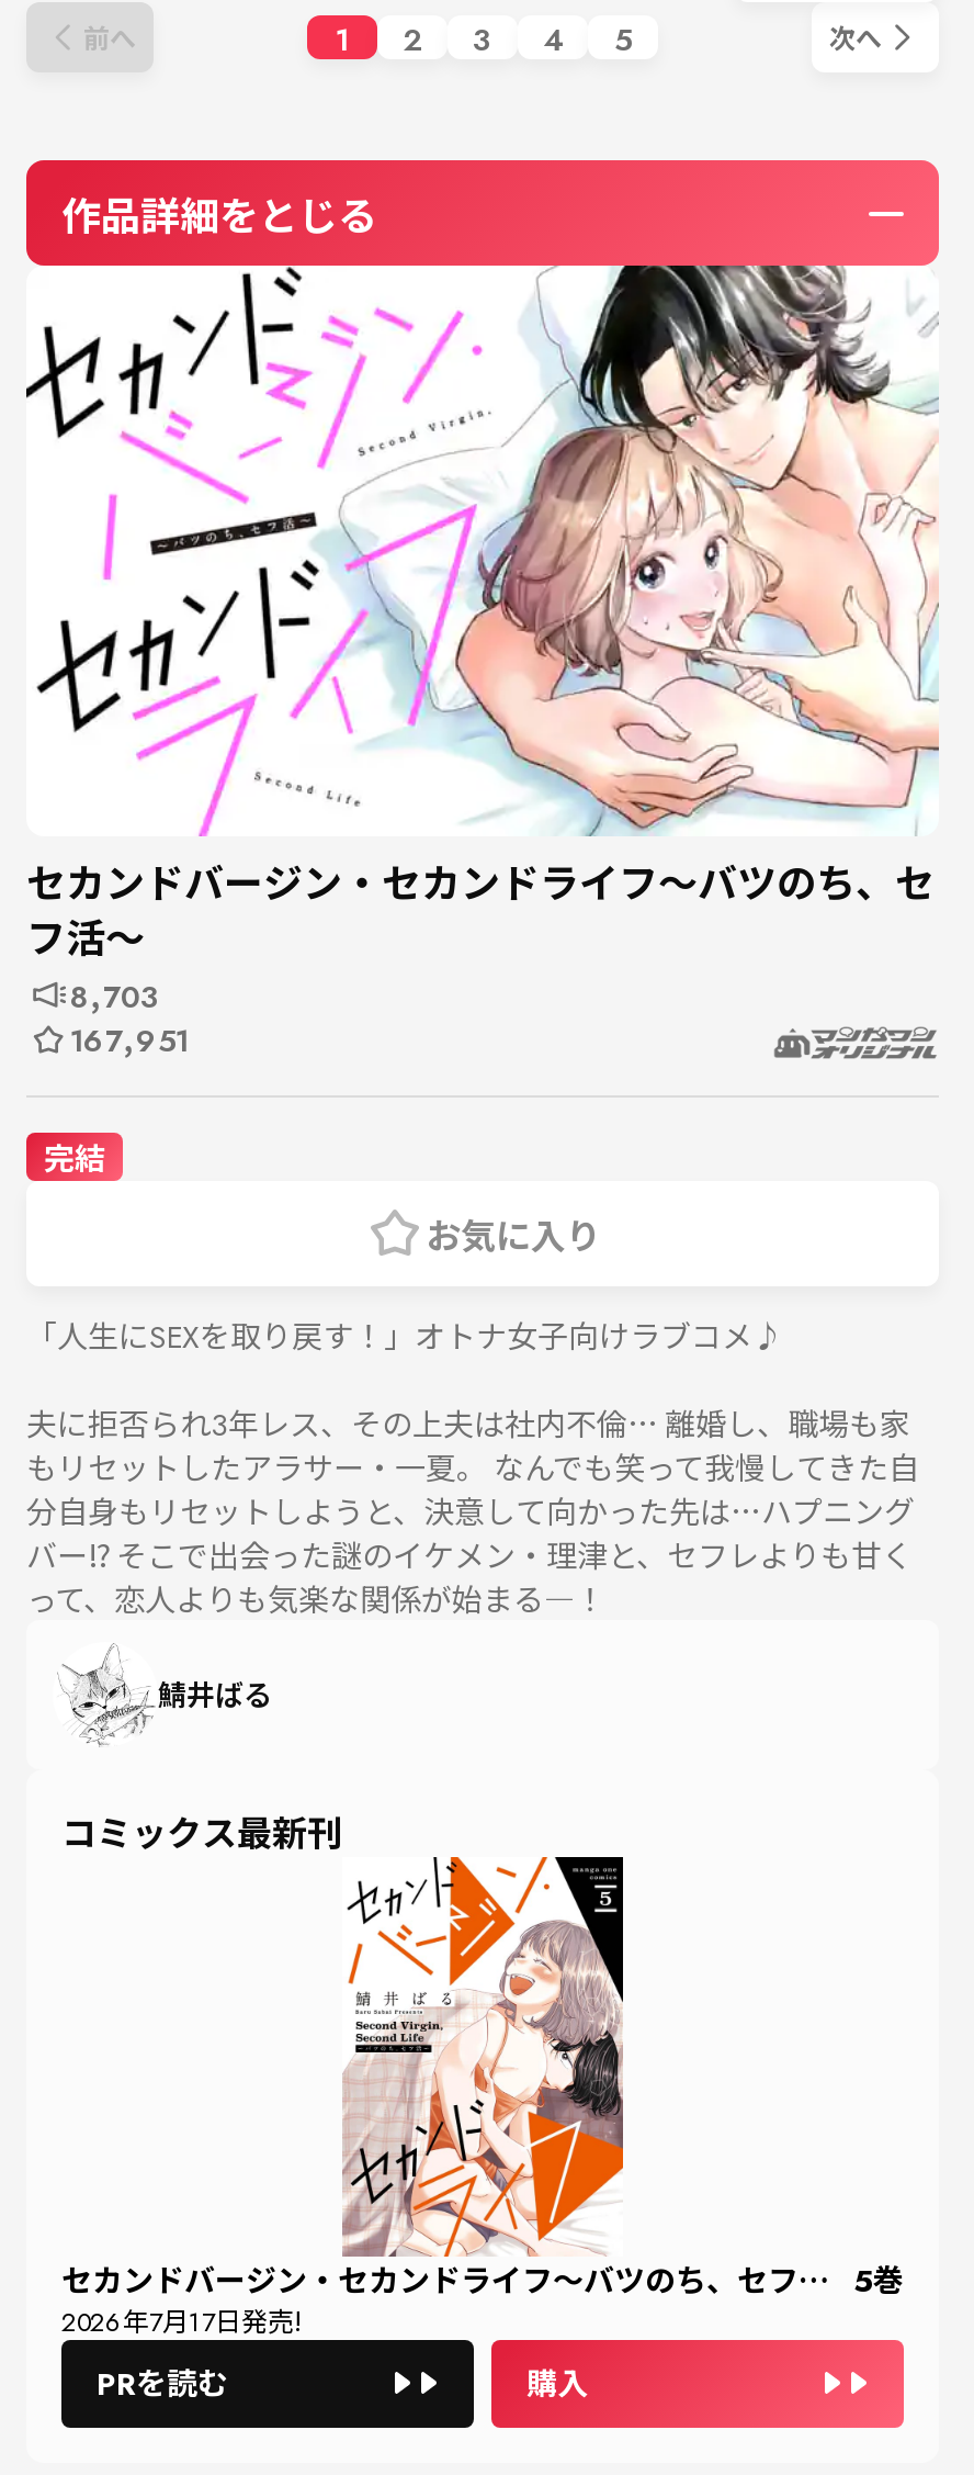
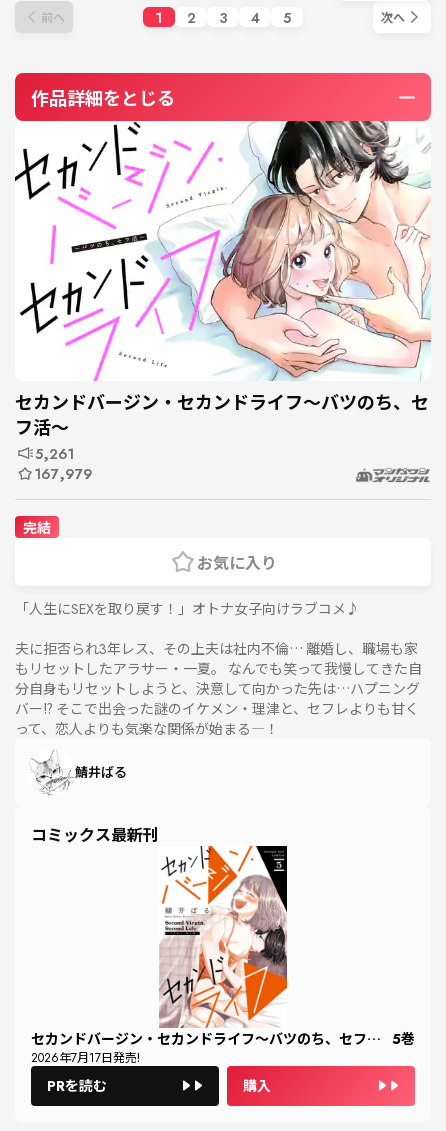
[70,973,160,1017] 8,703 -> [35,443,74,463] 5,261
[70,1017,189,1061] 167,951 -> [35,463,93,483] 167,979

